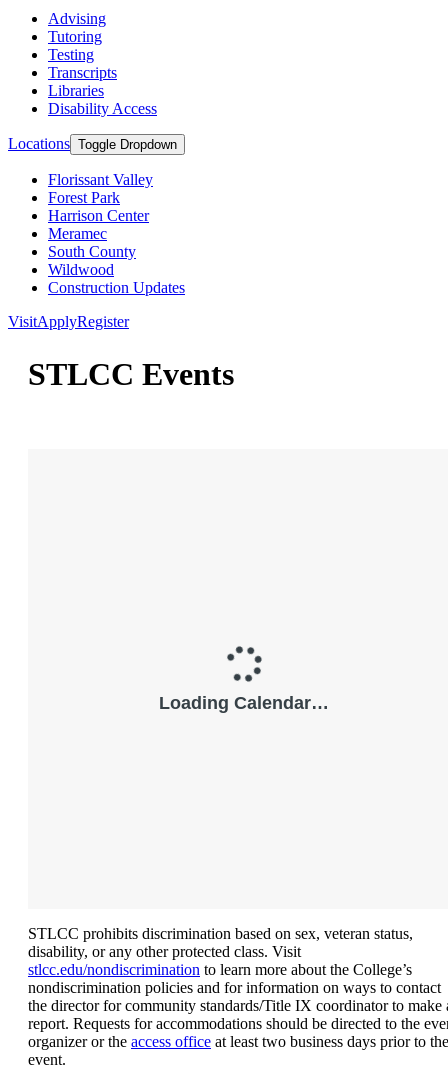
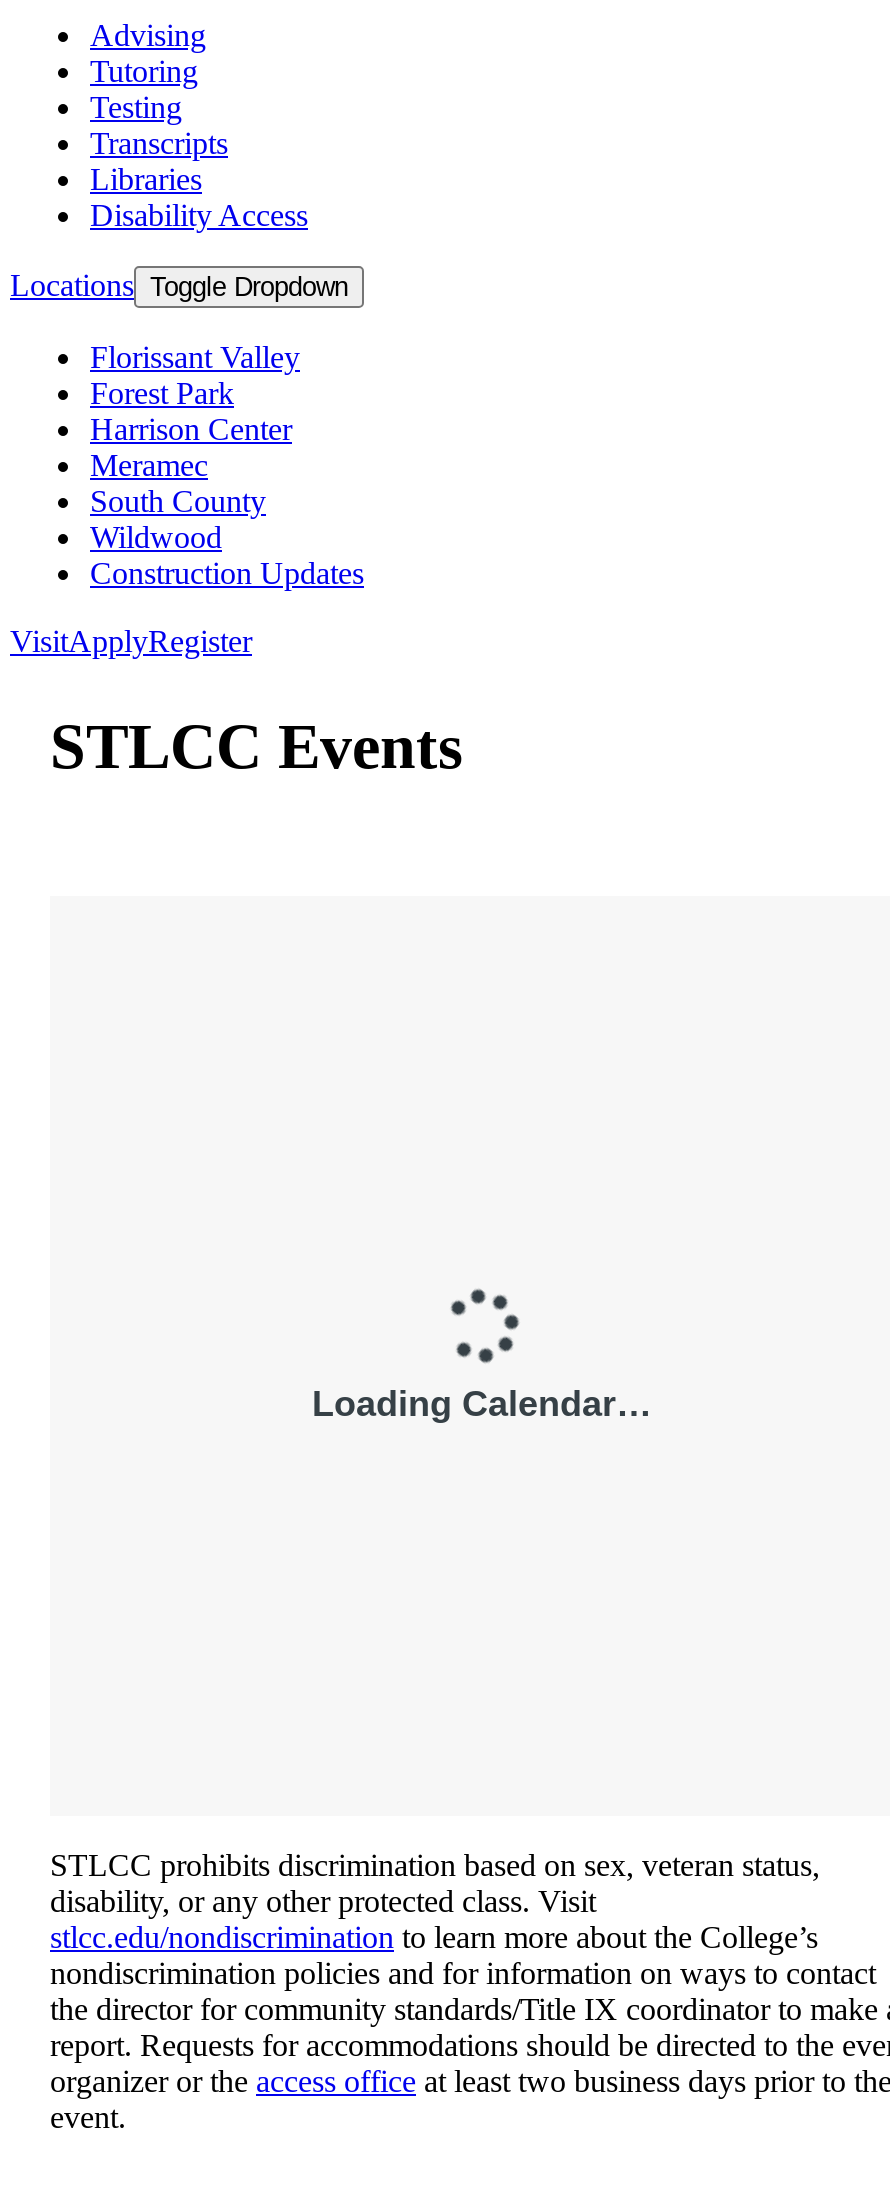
[226,646,262,682] [image] -> [448,1288,520,1364] [image]

